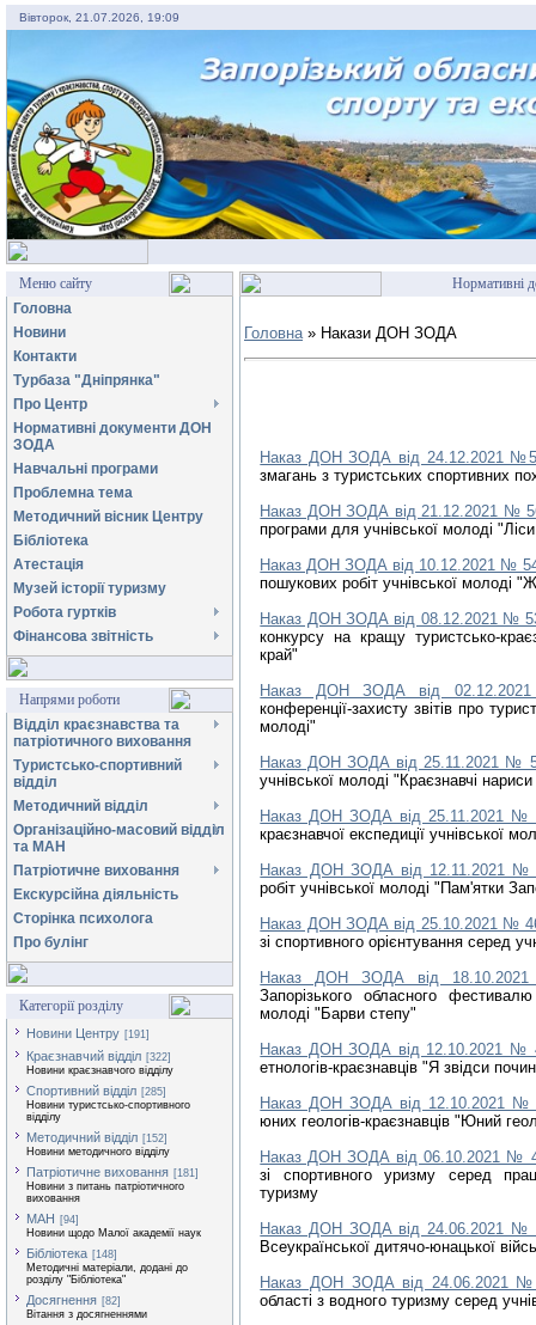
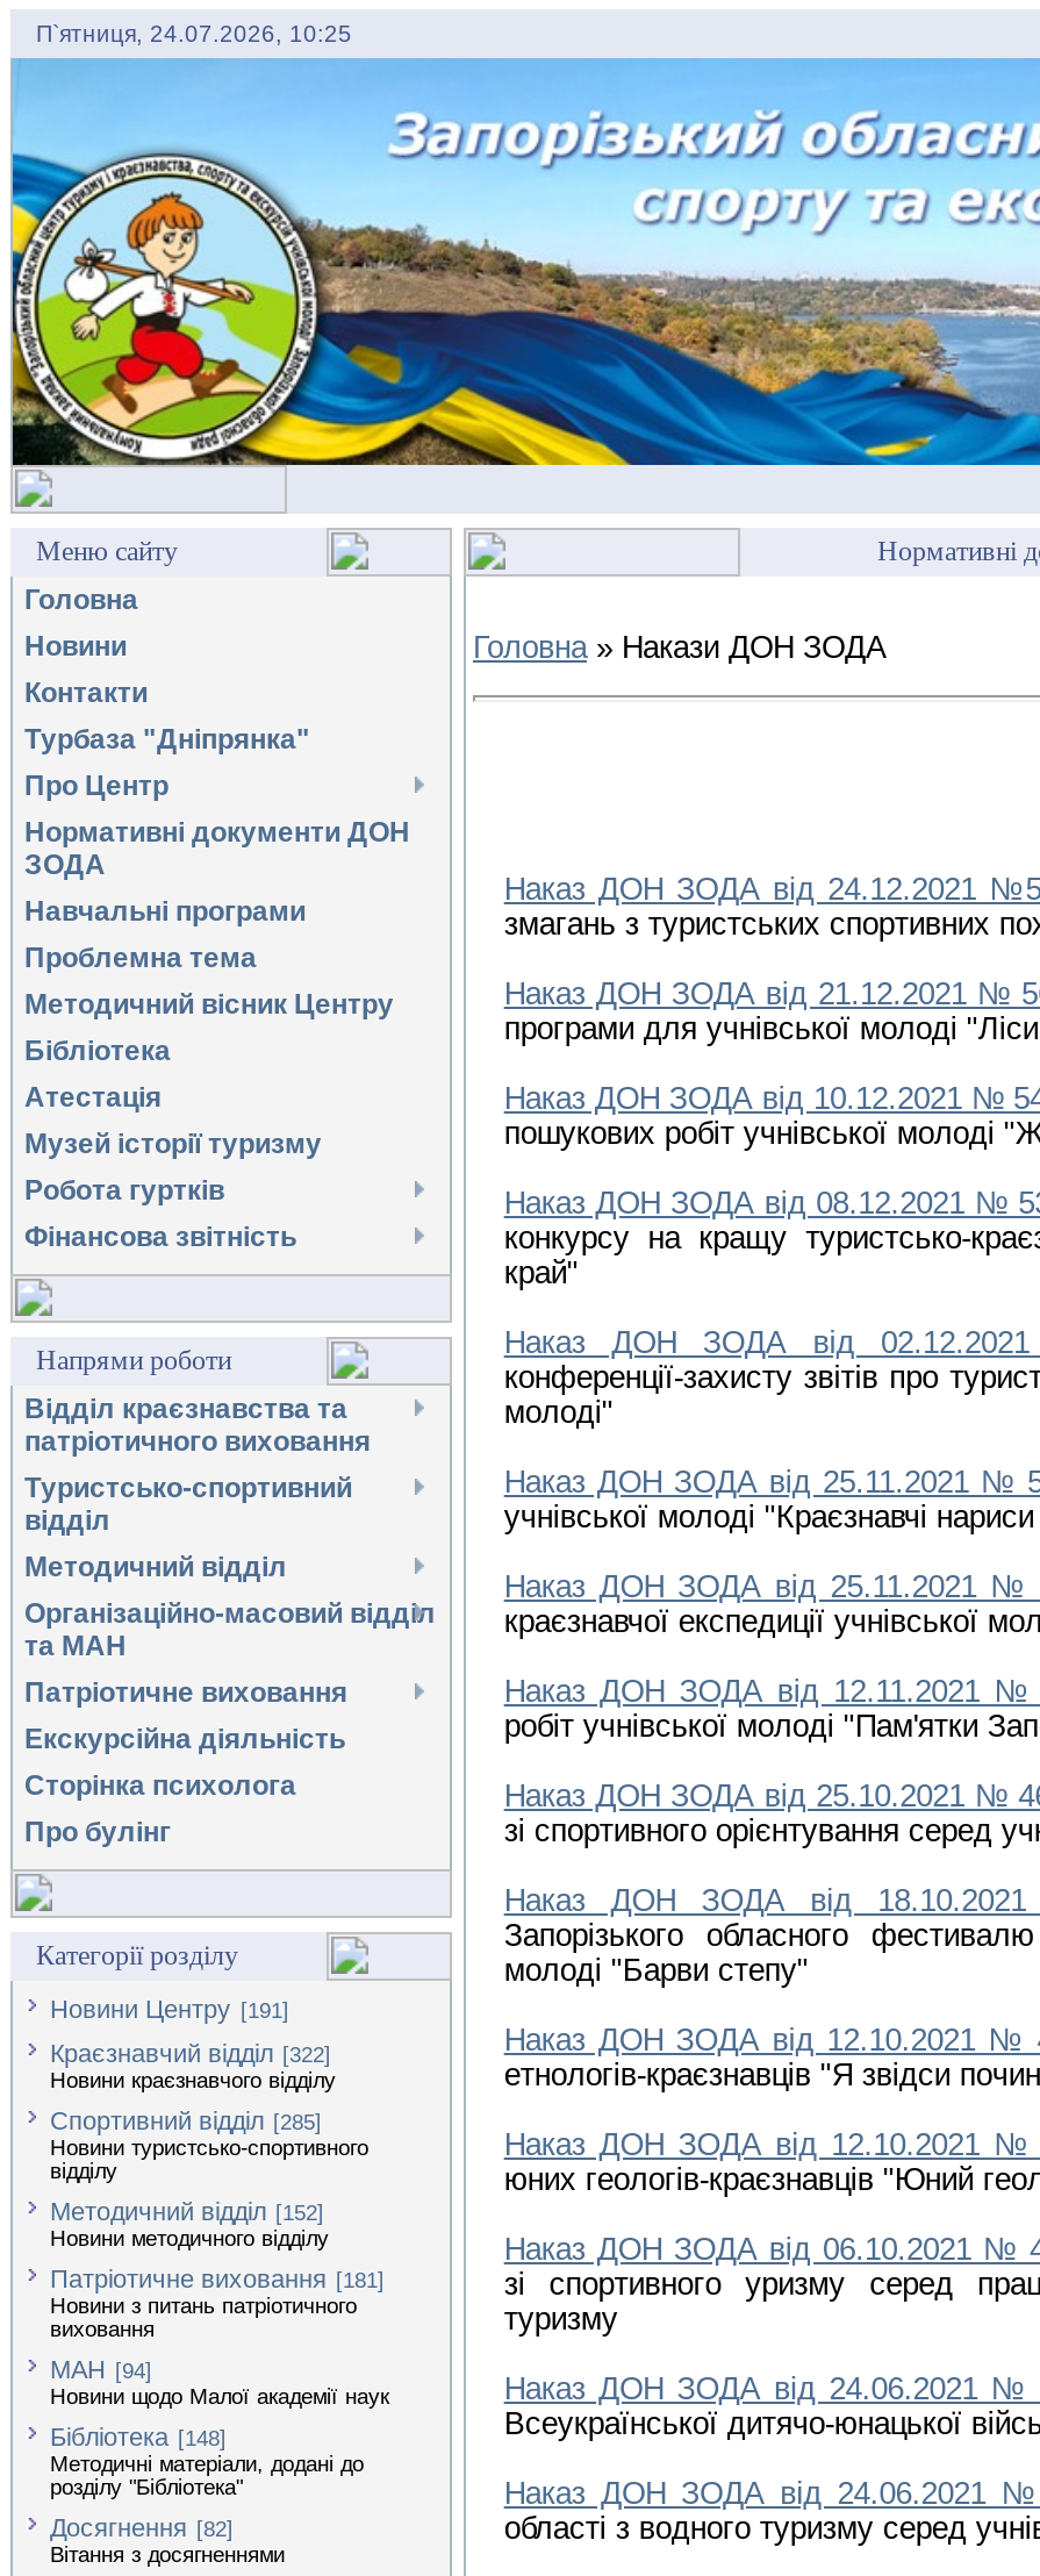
[19,11,179,24] Вівторок, 21.07.2026, 19:09 -> [36,21,352,46] П`ятниця, 24.07.2026, 10:25

